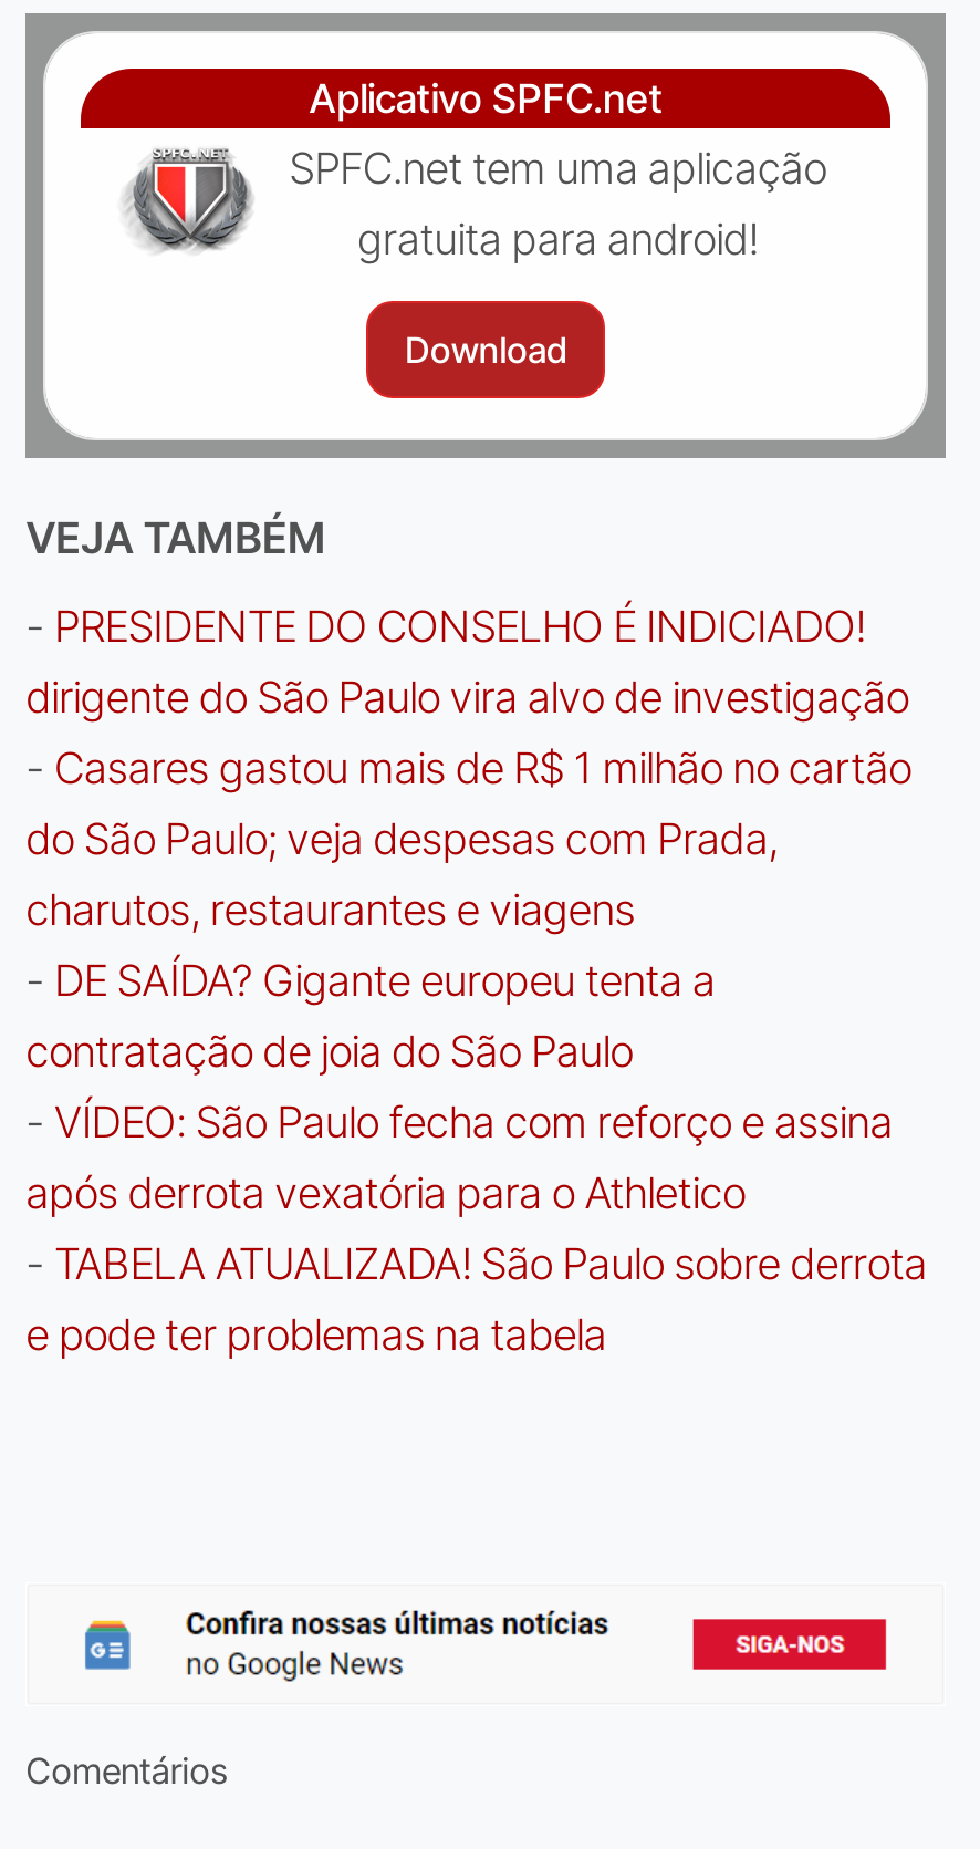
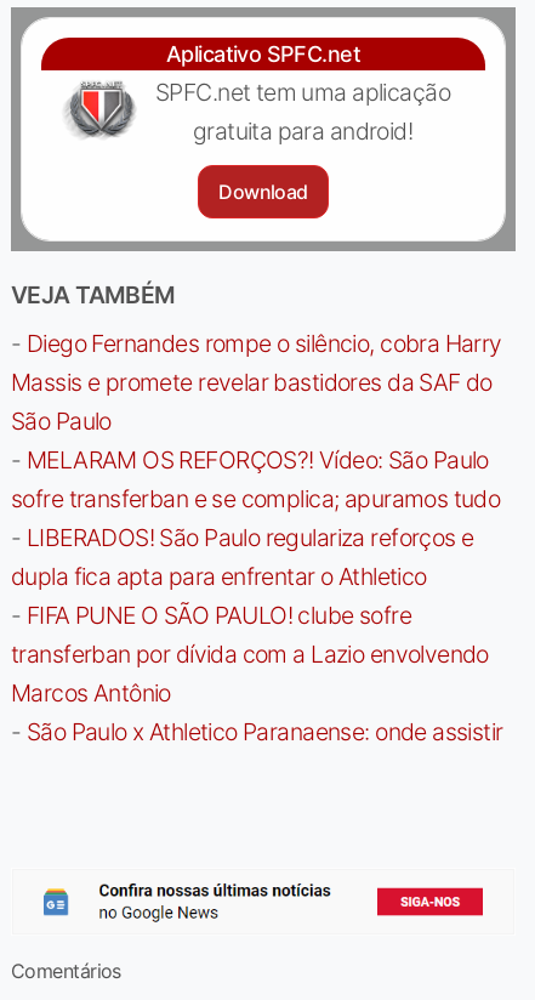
[25,601,927,1362] - PRESIDENTE DO CONSELHO É INDICIADO! | dirigente do São Paulo vira alvo de investigação | - Casares gastou mais de R$ 1 milhão no cartão | do São Paulo; veja despesas com Prada, | charutos, restaurantes e viagens | - DE SAÍDA? Gigante europeu tenta a | contratação de joia do São Paulo | - VÍDEO: São Paulo fecha com reforço e assina | após derrota vexatória para o Athletico | - TABELA ATUALIZADA! São Paulo sobre derrota | e pode ter problemas na tabela -> [11,329,503,747] - Diego Fernandes rompe o silêncio, cobra Harry | Massis e promete revelar bastidores da SAF do | São Paulo | - MELARAM OS REFORÇOS?! Vídeo: São Paulo | sofre transferban e se complica; apuramos tudo | - LIBERADOS! São Paulo regulariza reforços e | dupla fica apta para enfrentar o Athletico | - FIFA PUNE O SÃO PAULO! clube sofre | transferban por dívida com a Lazio envolvendo | Marcos Antônio | - São Paulo x Athletico Paranaense: onde assistir

